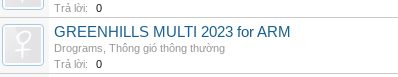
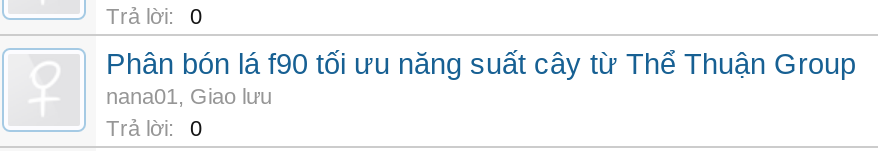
[54,24,291,54] GREENHILLS MULTI 2023 for ARM | Drograms, Thông gió thông thường -> [106,48,856,108] Phân bón lá f90 tối ưu năng suất cây từ Thể Thuận Group | nana01, Giao lưu

